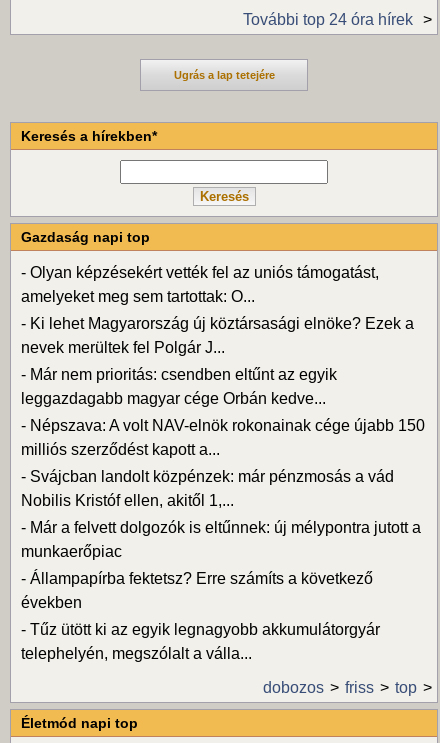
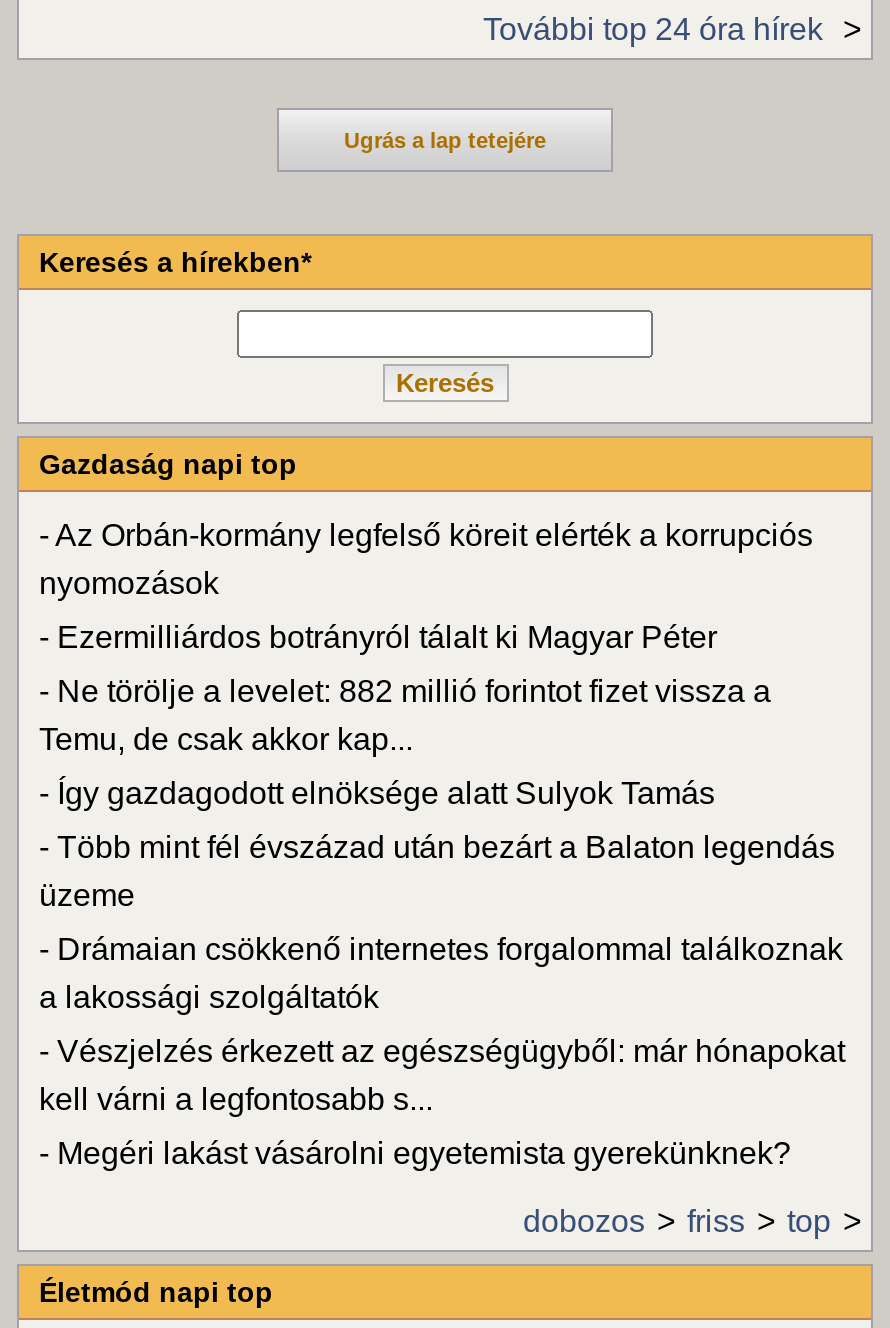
[21,264,379,305] - Olyan képzésekért vették fel az uniós támogatást, | amelyeket meg sem tartottak: O... -> [39,518,813,600] - Az Orbán-kormány legfelső köreit elérték a korrupciós | nyomozások
[21,315,414,356] - Ki lehet Magyarország új köztársasági elnöke? Ezek a | nevek merültek fel Polgár J... -> [39,620,717,654] - Ezermilliárdos botrányról tálalt ki Magyar Péter
[21,366,337,407] - Már nem prioritás: csendben eltűnt az egyik | leggazdagabb magyar cége Orbán kedve... -> [39,674,771,756] - Ne törölje a levelet: 882 millió forintot fizet vissza a | Temu, de csak akkor kap...
[21,417,425,458] - Népszava: A volt NAV-elnök rokonainak cége újabb 150 | milliós szerződést kapott a... -> [39,776,715,810] - Így gazdagodott elnöksége alatt Sulyok Tamás
[21,468,394,509] - Svájcban landolt közpénzek: már pénzmosás a vád | Nobilis Kristóf ellen, akitől 1,... -> [39,830,835,912] - Több mint fél évszázad után bezárt a Balaton legendás | üzeme
[21,519,421,560] - Már a felvett dolgozók is eltűnnek: új mélypontra jutott a | munkaerőpiac -> [39,932,843,1014] - Drámaian csökkenő internetes forgalommal találkoznak | a lakossági szolgáltatók
[21,570,373,611] - Állampapírba fektetsz? Erre számíts a következő | években -> [39,1034,845,1116] - Vészjelzés érkezett az egészségügyből: már hónapokat | kell várni a legfontosabb s...
[21,621,380,662] - Tűz ütött ki az egyik legnagyobb akkumulátorgyár | telephelyén, megszólalt a válla... -> [39,1136,791,1170] - Megéri lakást vásárolni egyetemista gyerekünknek?

